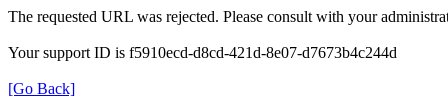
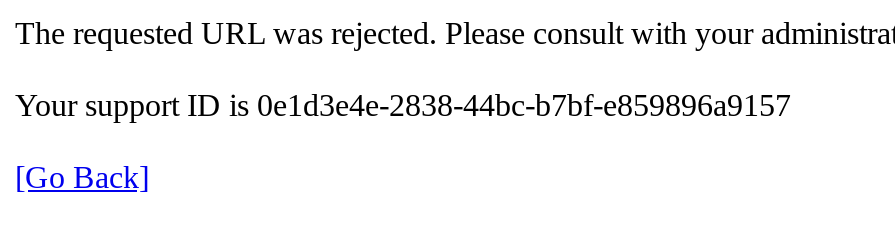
[8,44,397,61] Your support ID is f5910ecd-d8cd-421d-8e07-d7673b4c244d -> [15,88,791,122] Your support ID is 0e1d3e4e-2838-44bc-b7bf-e859896a9157

